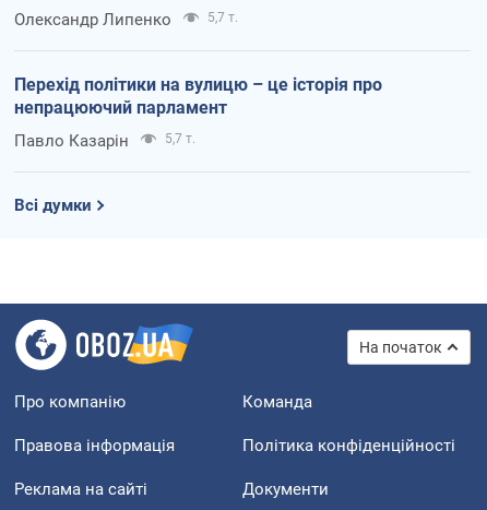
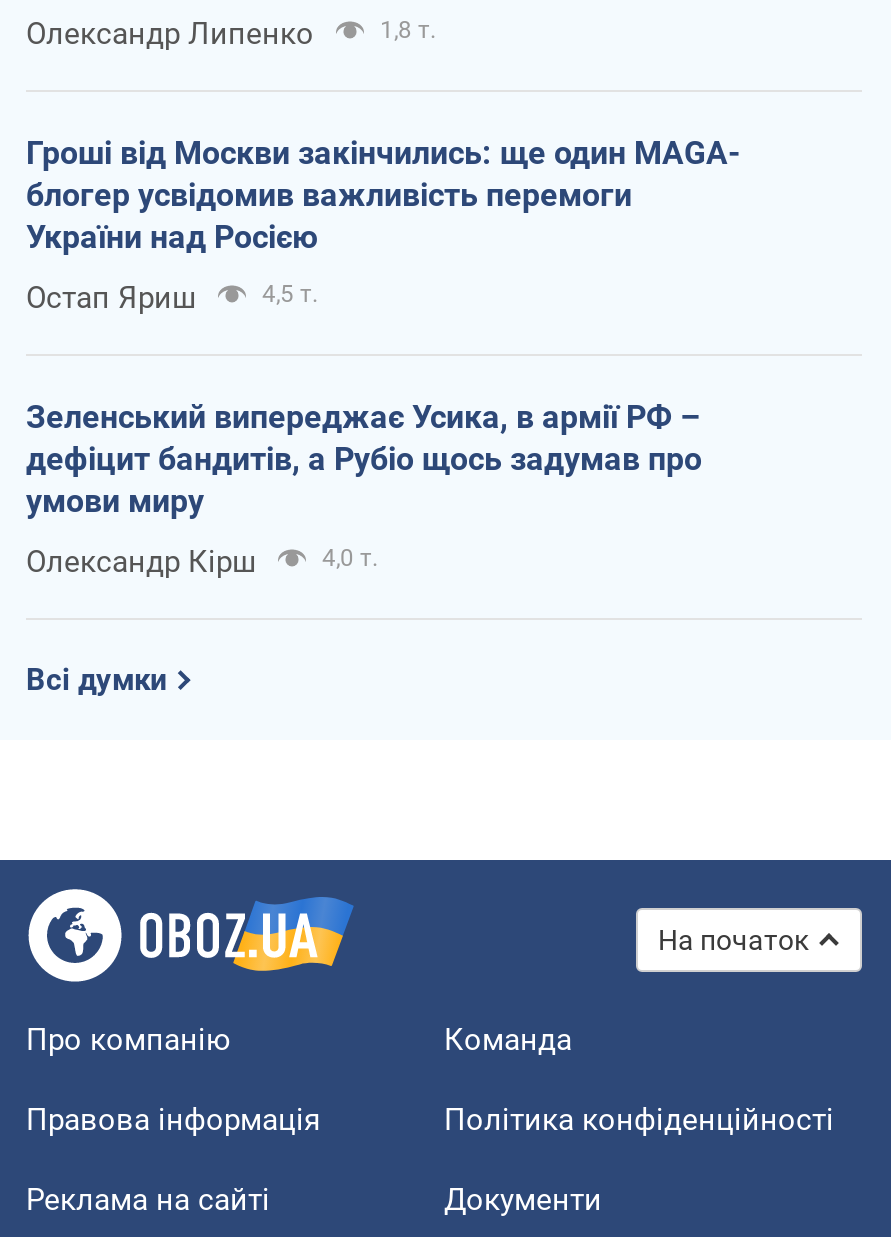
[14,10,382,150] 5,7 т. | Перехід політики на вулицю – це історія про | непрацюючий парламент | Павло Казарін | 5,7 т. -> [26,15,740,579] 1,8 т. | Гроші від Москви закінчились: ще один MAGA- | блогер усвідомив важливість перемоги | України над Росією | Остап Яриш | 4,5 т. | Зеленський випереджає Усика, в армії РФ – | дефіцит бандитів, а Рубіо щось задумав про | умови миру | Олександр Кірш | 4,0 т.

